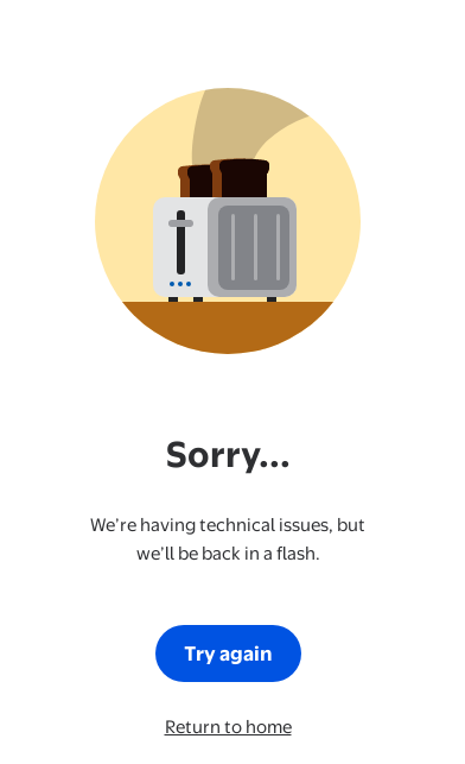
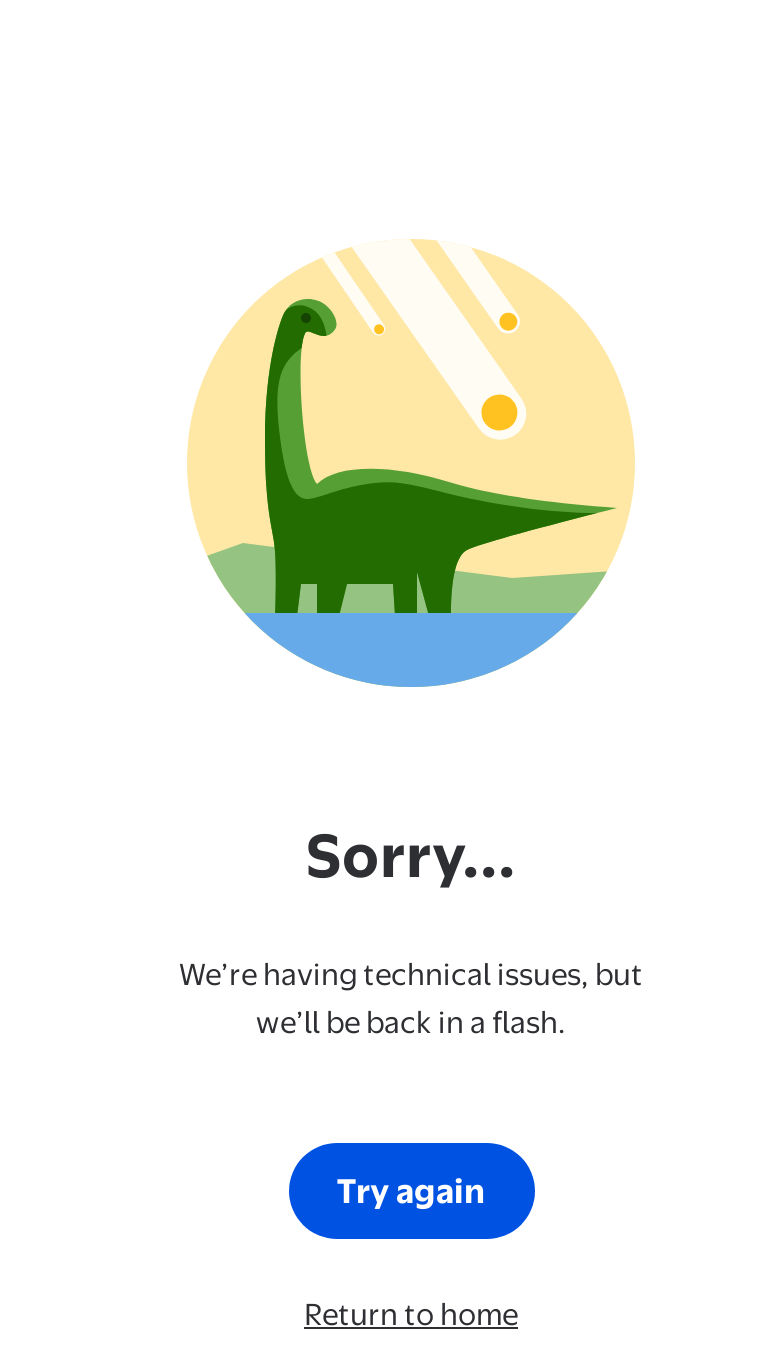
[108,88,345,355] [image] -> [207,241,615,689] [image]

